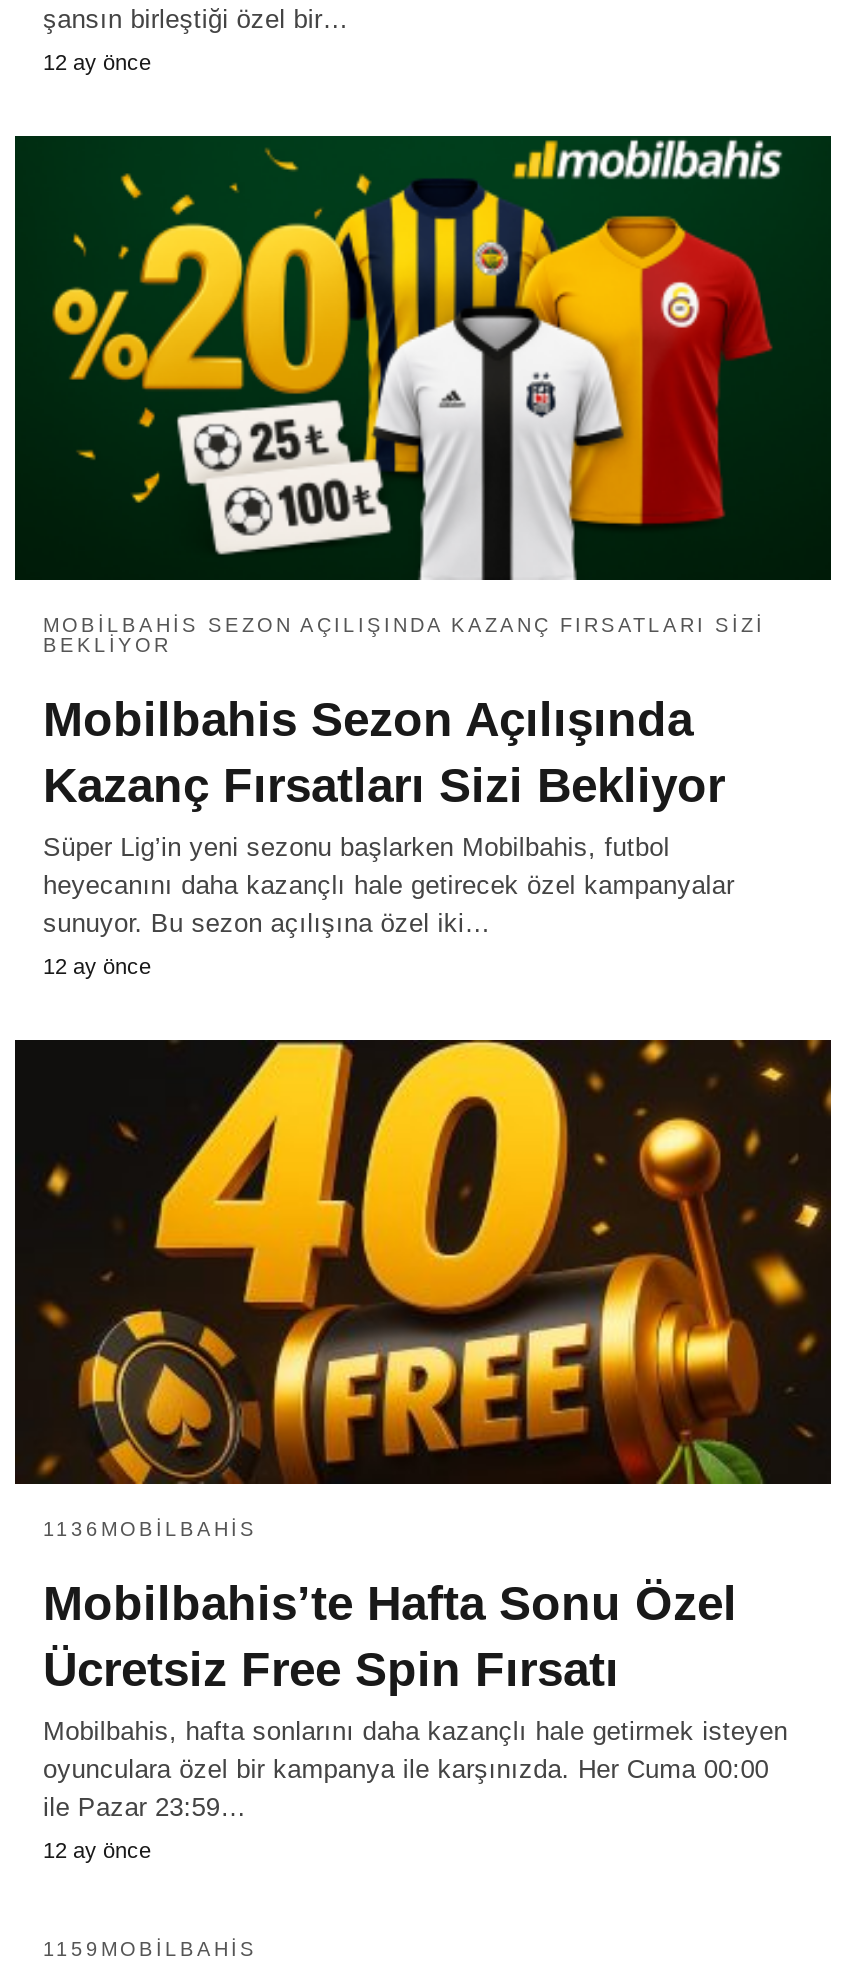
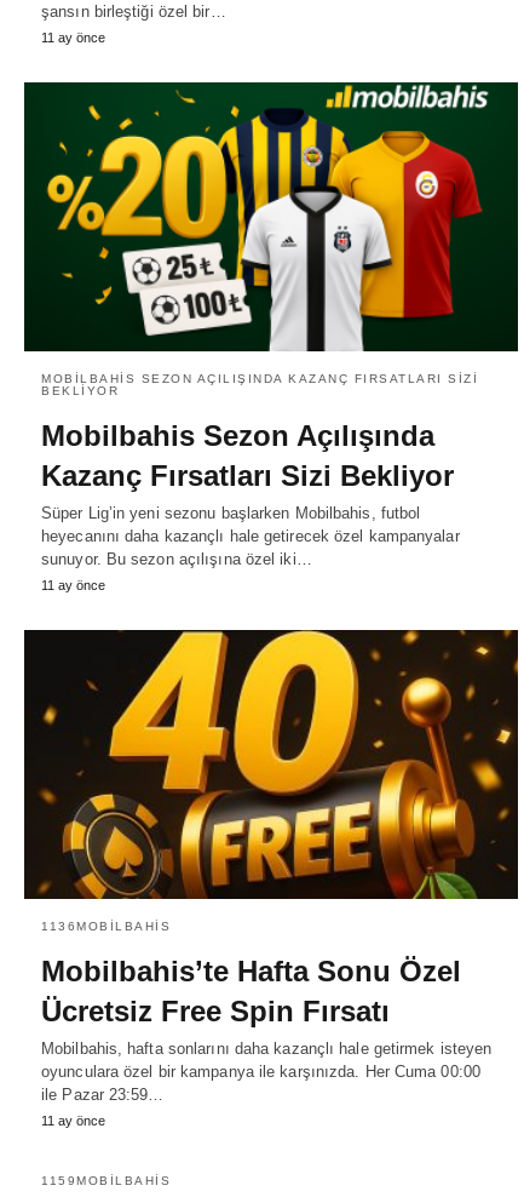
[43,51,151,75] 12 ay önce -> [41,31,105,45] 11 ay önce
[43,954,151,978] 12 ay önce -> [41,578,105,593] 11 ay önce
[43,1838,151,1862] 12 ay önce -> [41,1113,105,1128] 11 ay önce

